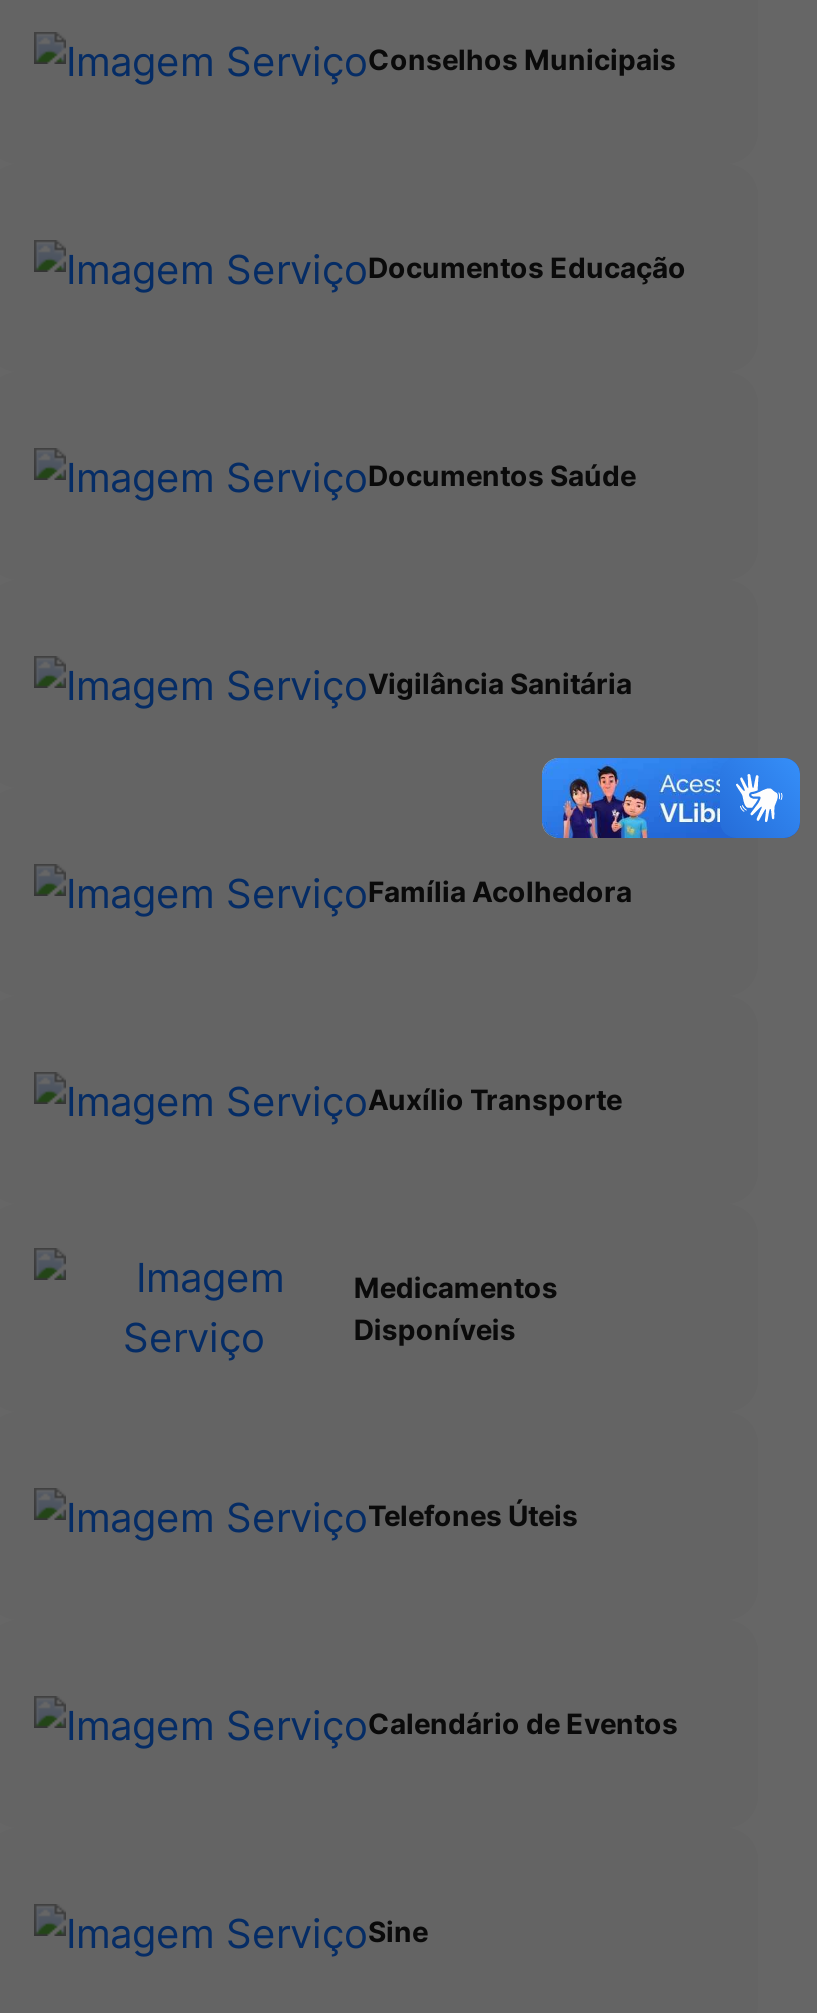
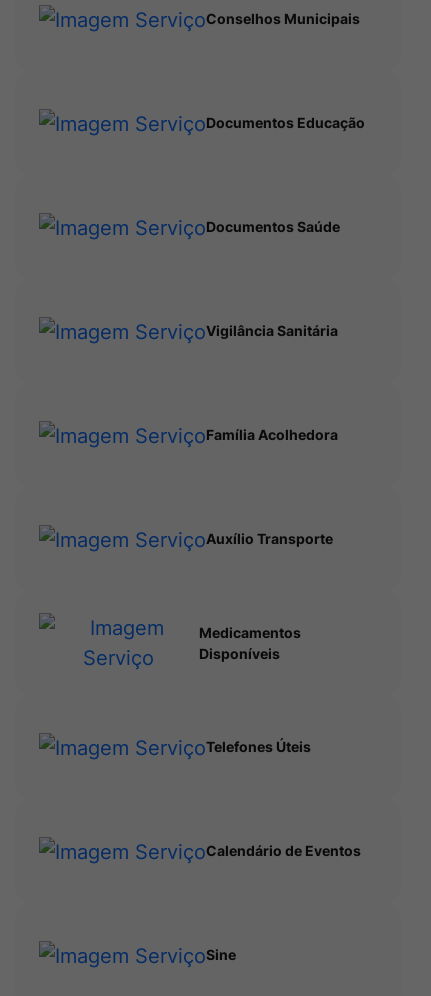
[540,756,802,840] [image] -> none

